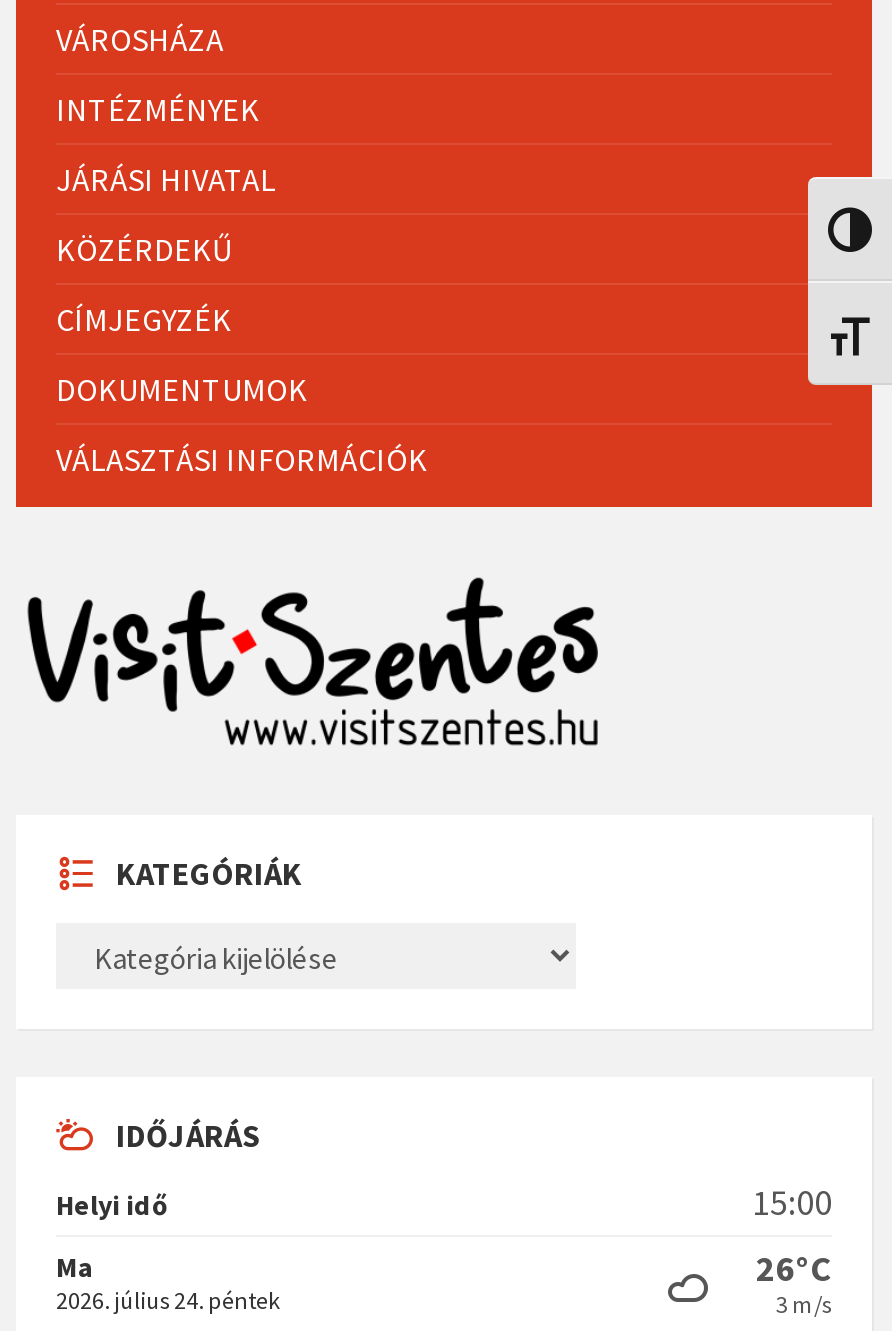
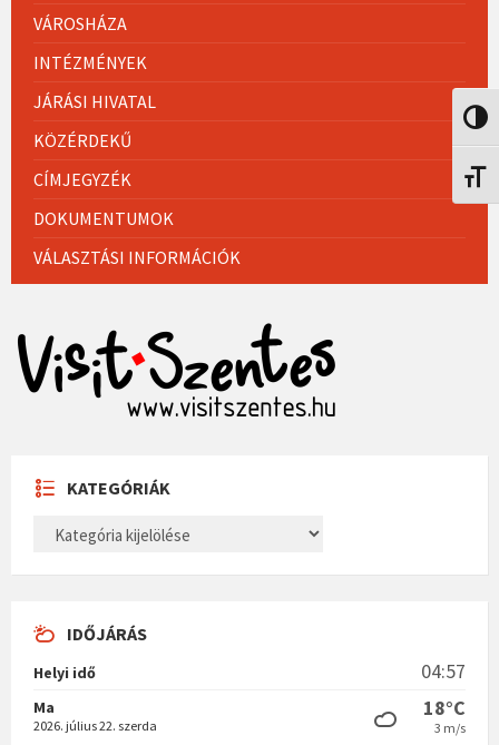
[752,1179,832,1225] 15:00 -> [421,658,466,684] 04:57
[756,1245,832,1291] 26°C -> [423,695,466,721] 18°C
[56,1285,280,1315] 2026. július 24. péntek -> [33,717,157,734] 2026. július 22. szerda

